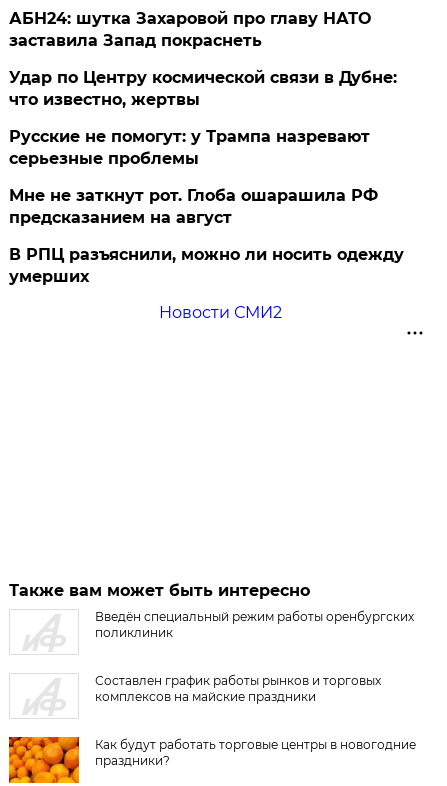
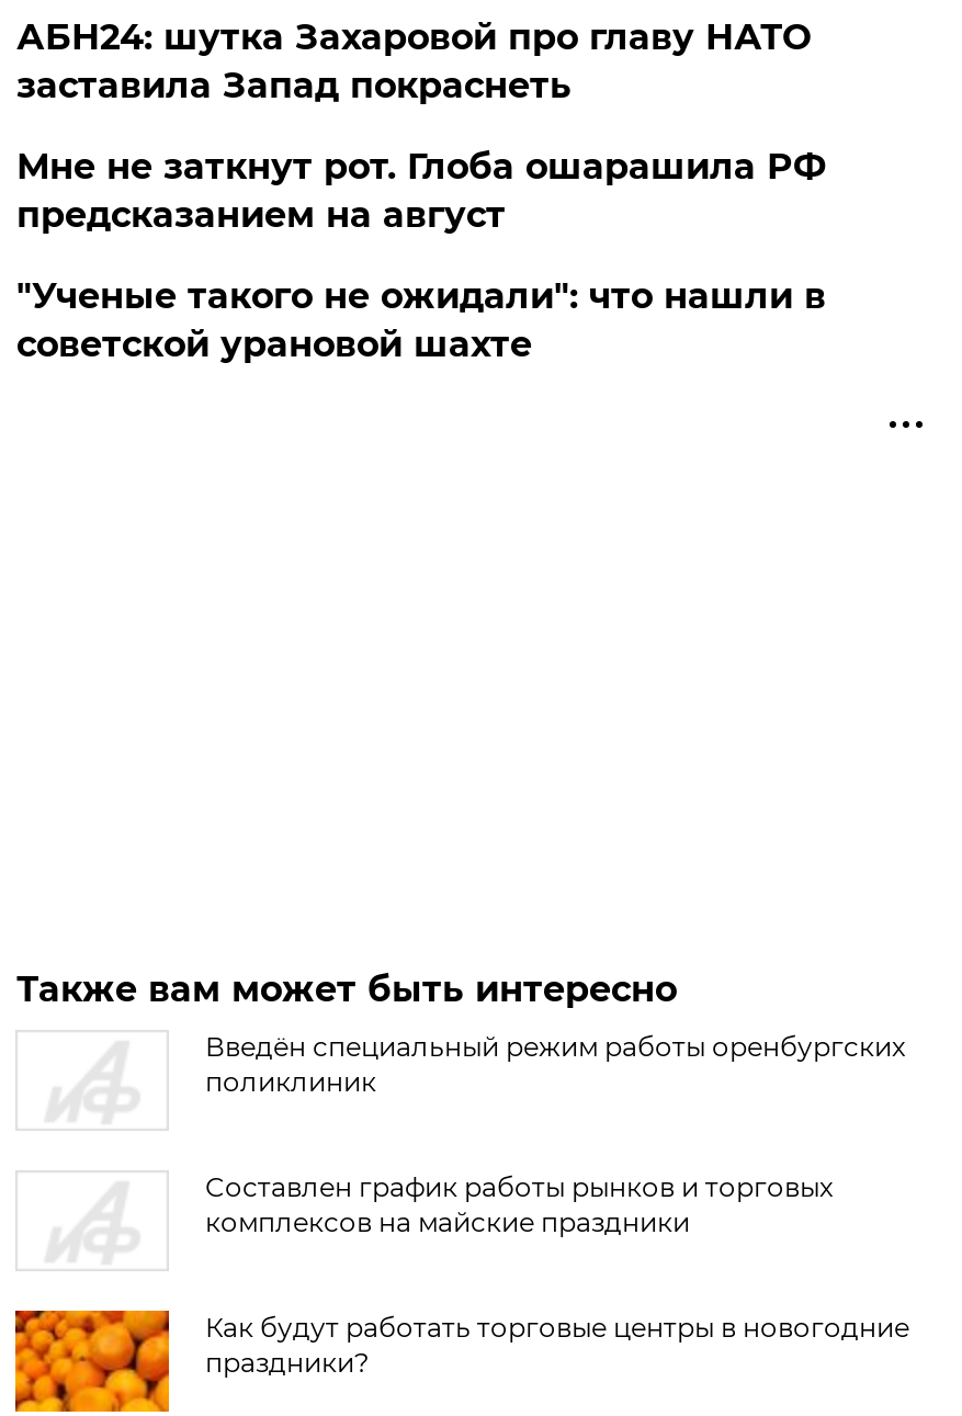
[9,68,397,168] Удар по Центру космической связи в Дубне: | что известно, жертвы | Русские не помогут: у Трампа назревают | серьезные проблемы -> none
[9,245,404,322] В РПЦ разъяснили, можно ли носить одежду | умерших | Новости СМИ2 -> [16,275,826,365] "Ученые такого не ожидали": что нашли в | советской урановой шахте

